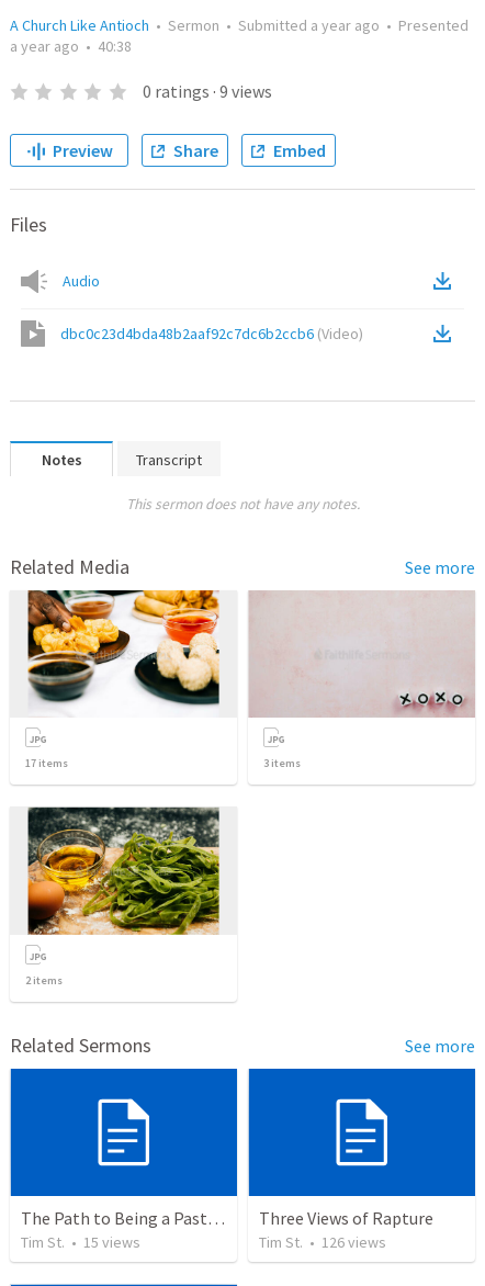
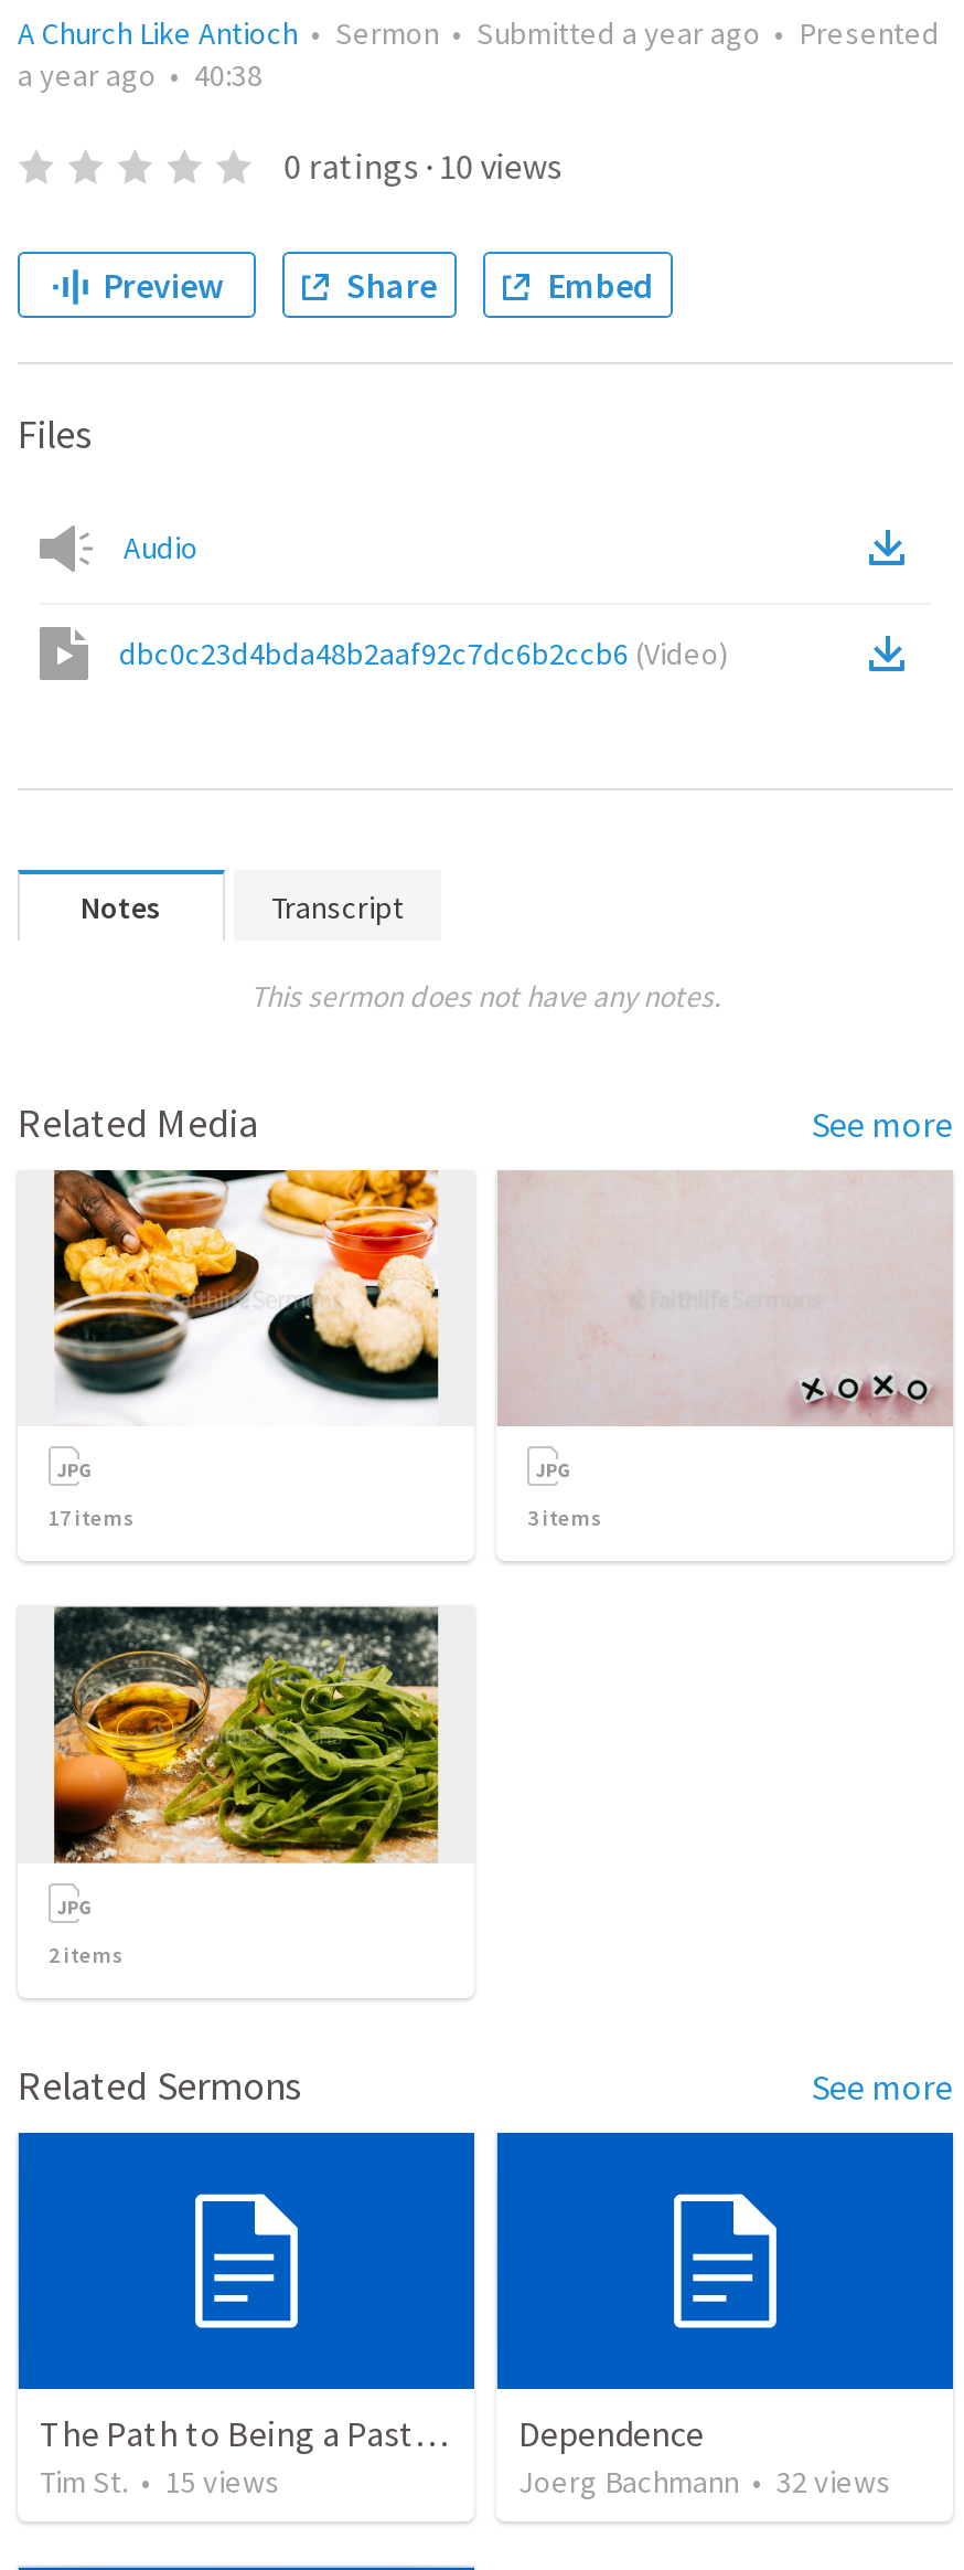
[142,80,272,102] 0 ratings · 9 views -> [284,144,562,188] 0 ratings · 10 views
[259,1207,433,1252] Three Views of Rapture | Tim St. • 126 views -> [518,2412,891,2502] Dependence | Joerg Bachmann • 32 views

